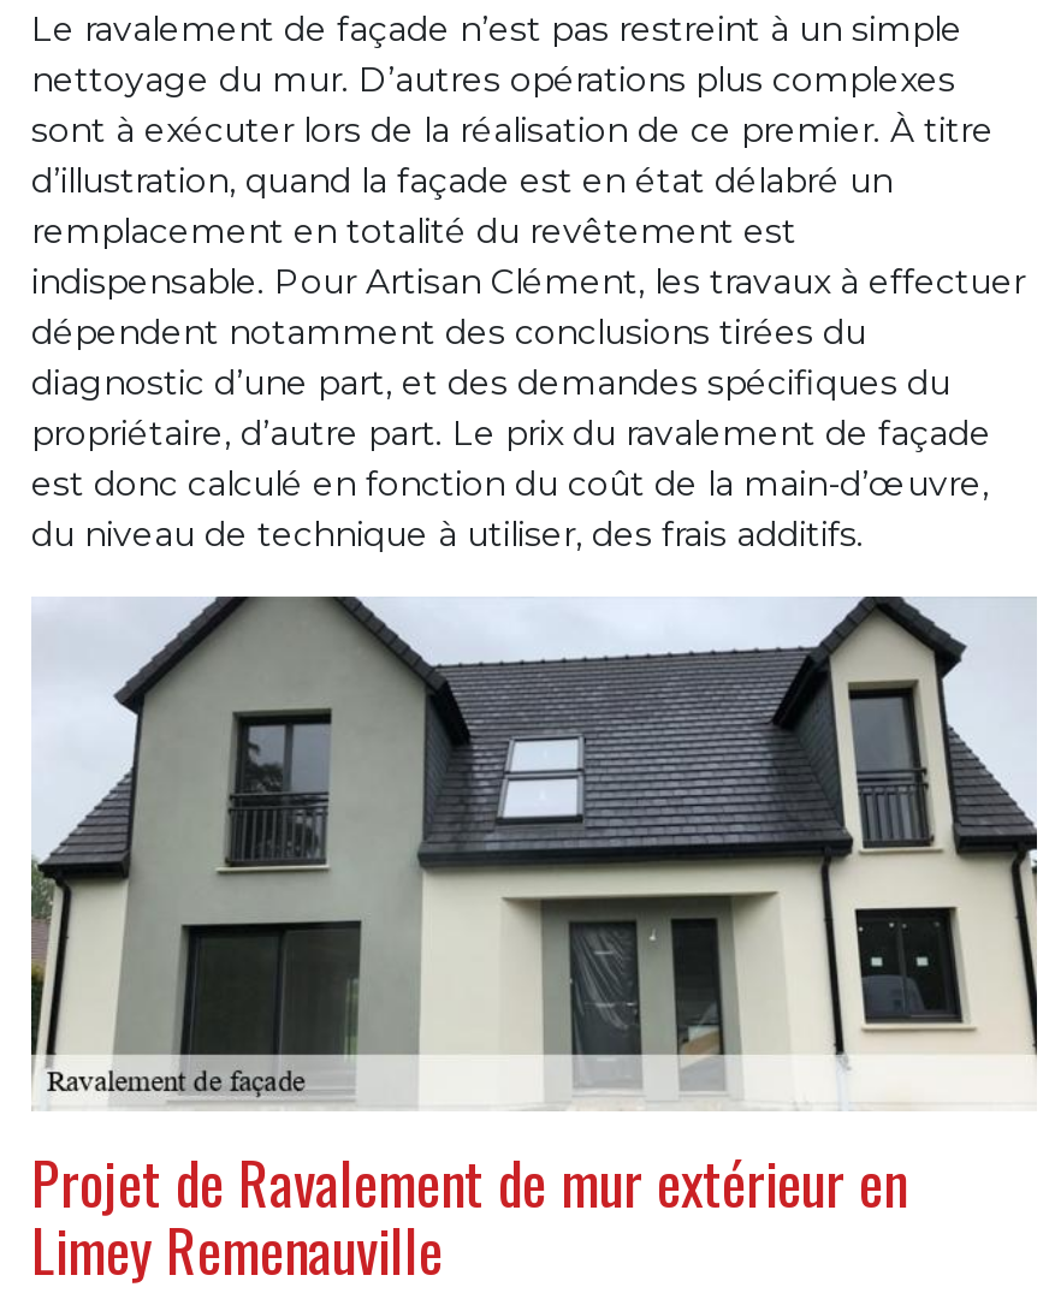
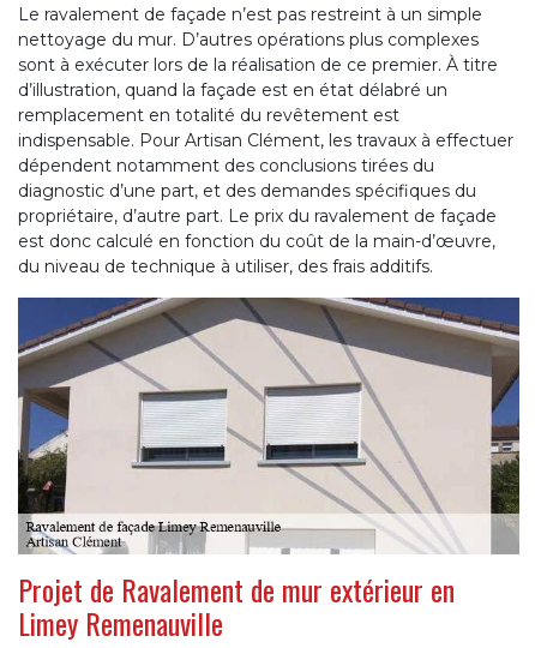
[29,597,1039,1109] [image] -> [17,296,521,554] [image]

